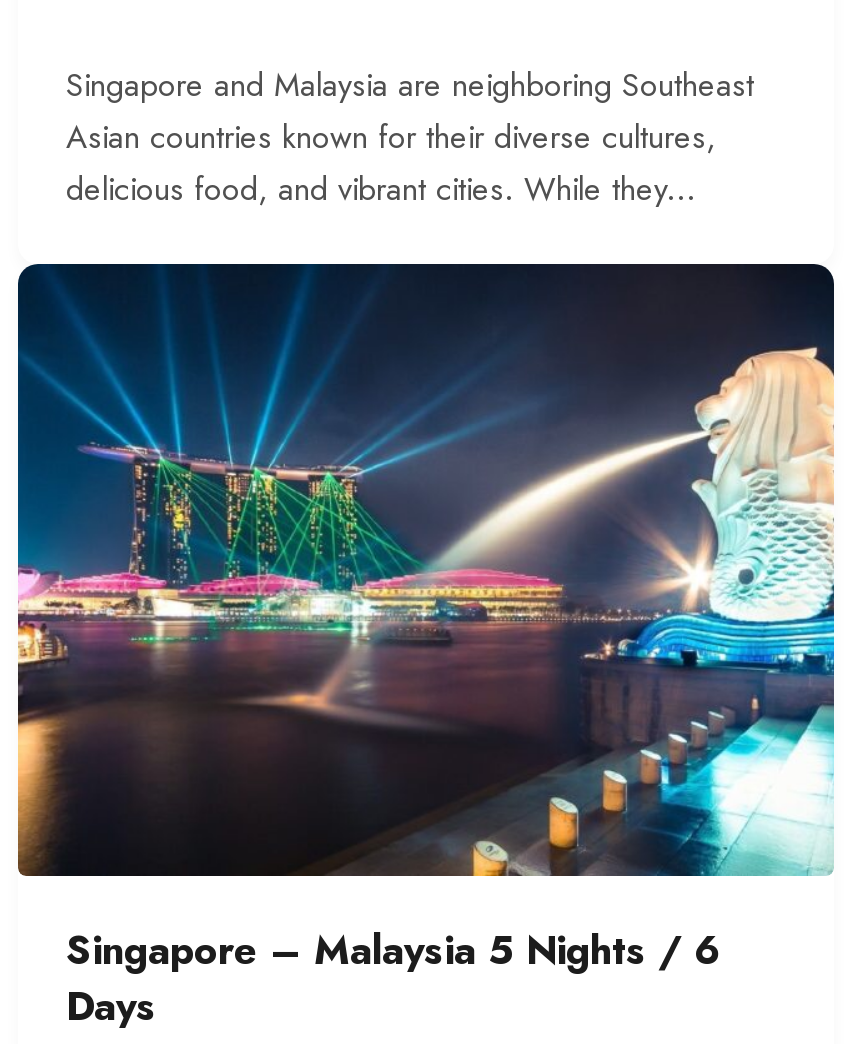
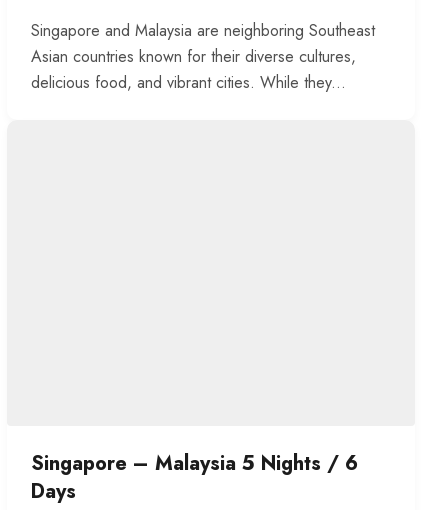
[16,262,836,878] [image] -> none

